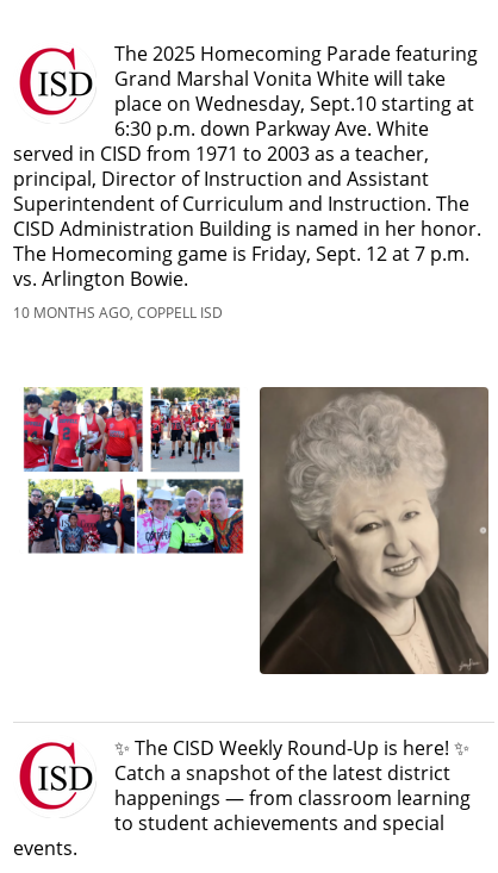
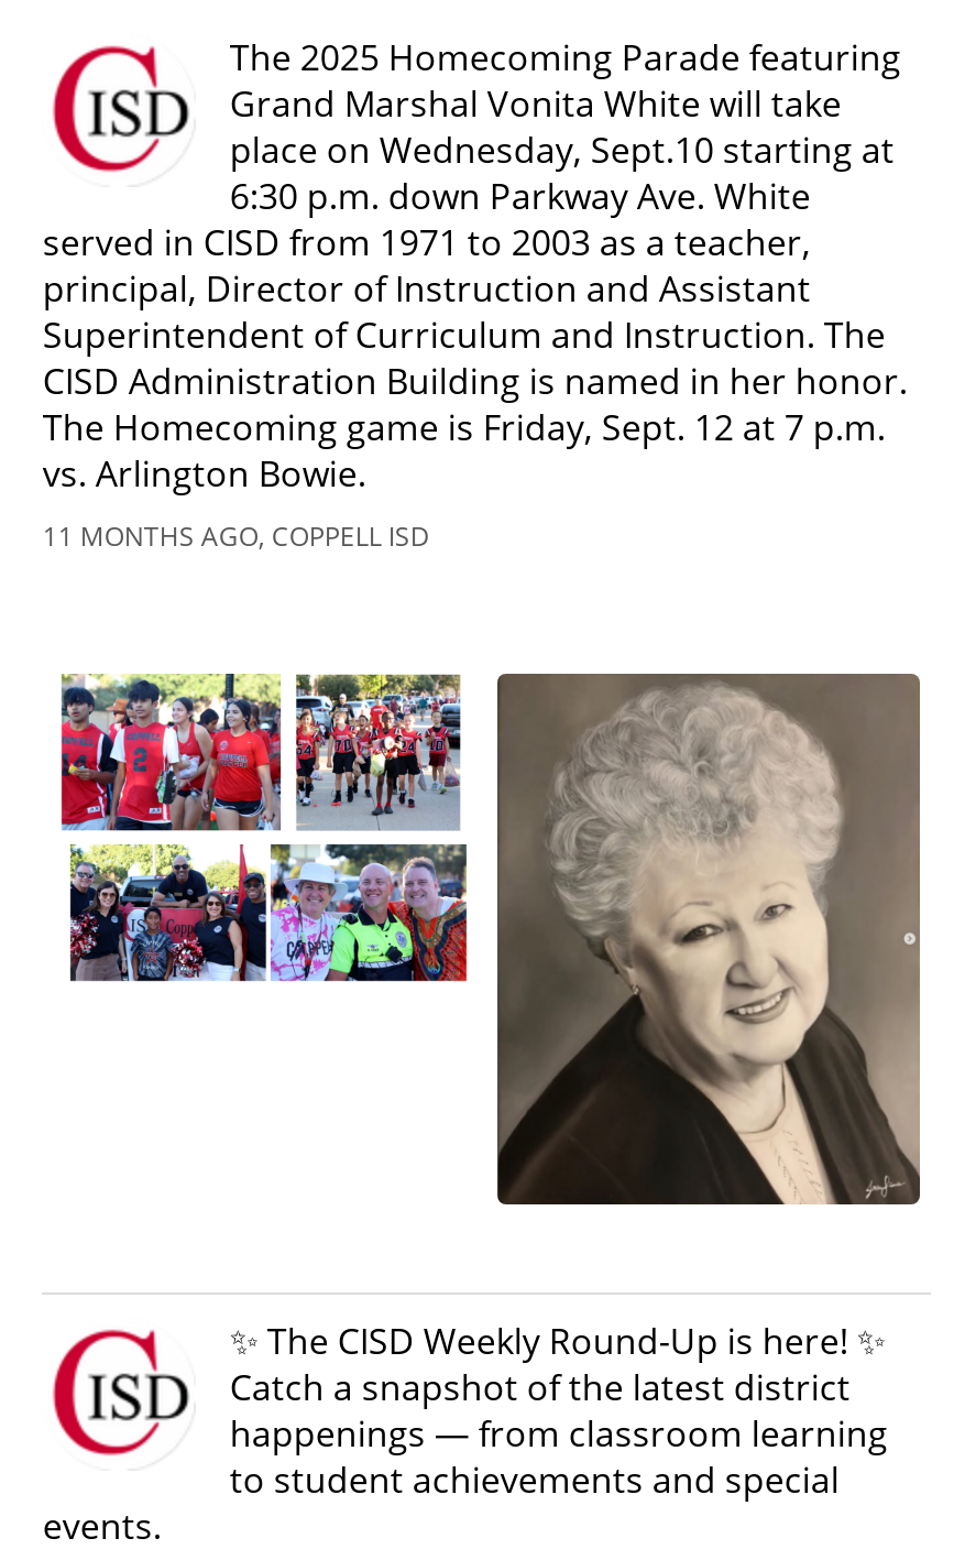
[14,303,223,322] 10 MONTHS AGO, COPPELL ISD -> [43,517,430,553] 11 MONTHS AGO, COPPELL ISD

